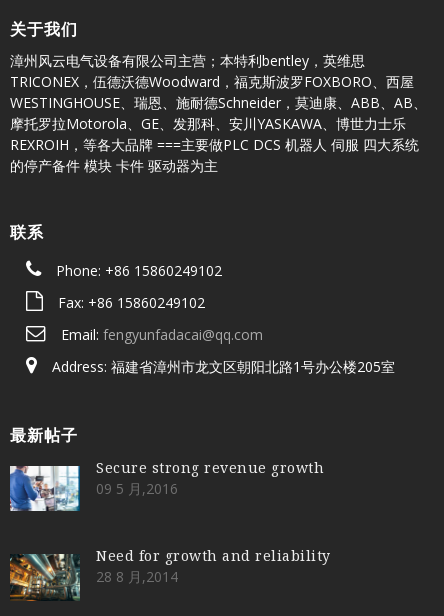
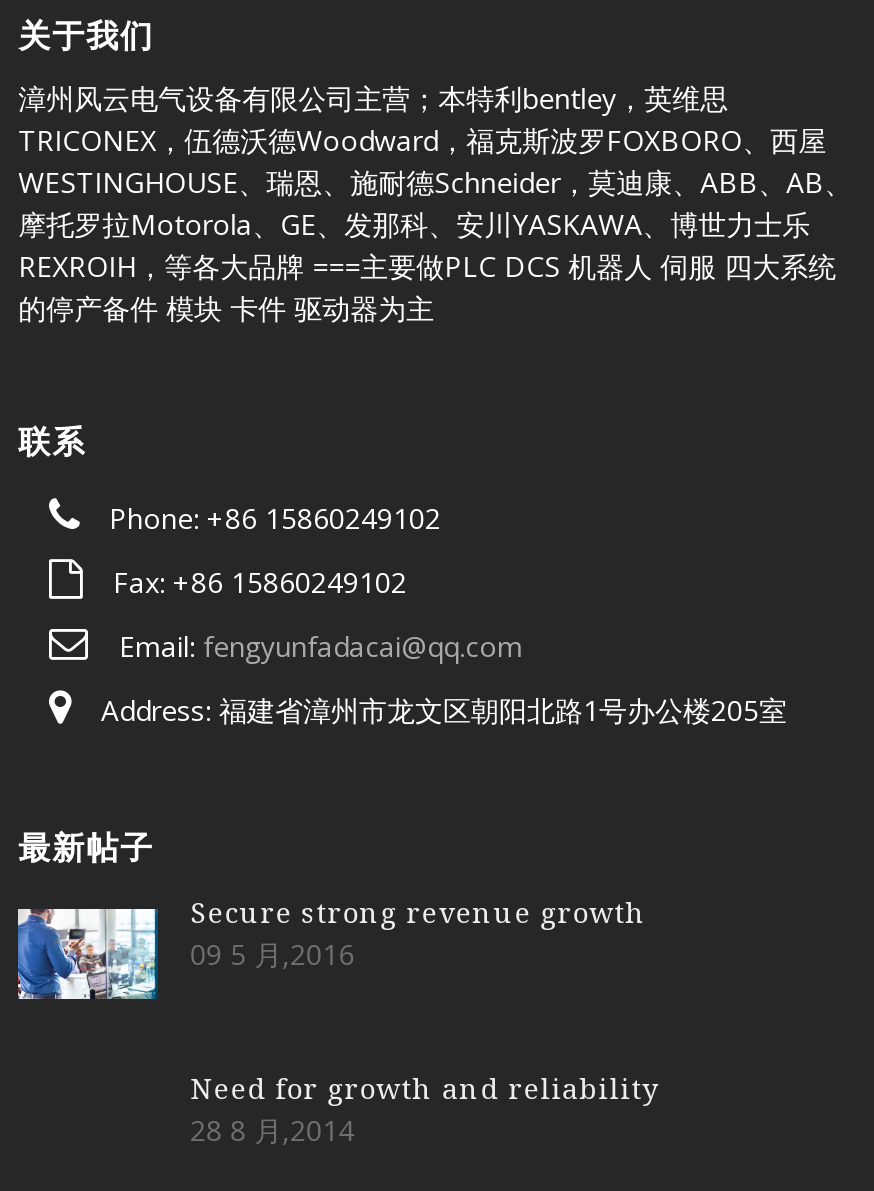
[9,553,81,602] [image] -> none

